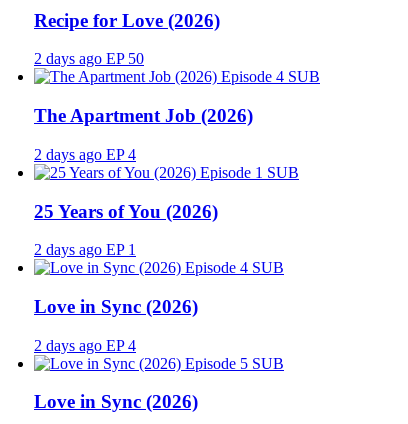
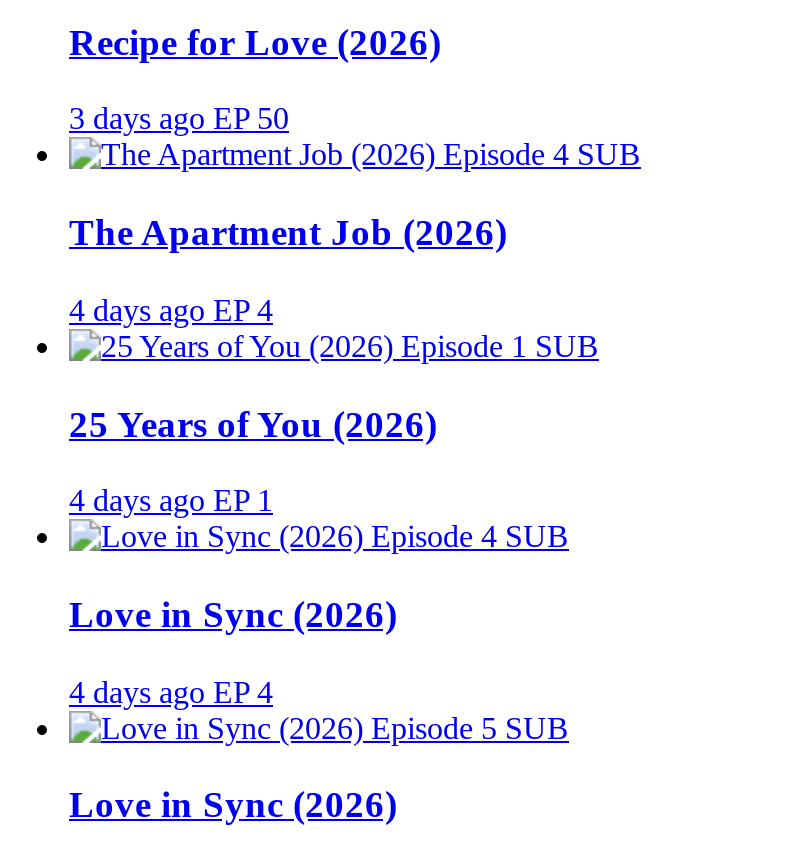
[34,50,144,67] 2 days ago EP 50 -> [69,102,289,136] 3 days ago EP 50
[34,146,136,163] 2 days ago EP 4 -> [69,293,273,327] 4 days ago EP 4
[34,241,136,258] 2 days ago EP 1 -> [69,484,273,518] 4 days ago EP 1
[34,337,136,354] 2 days ago EP 4 -> [69,675,273,709] 4 days ago EP 4

